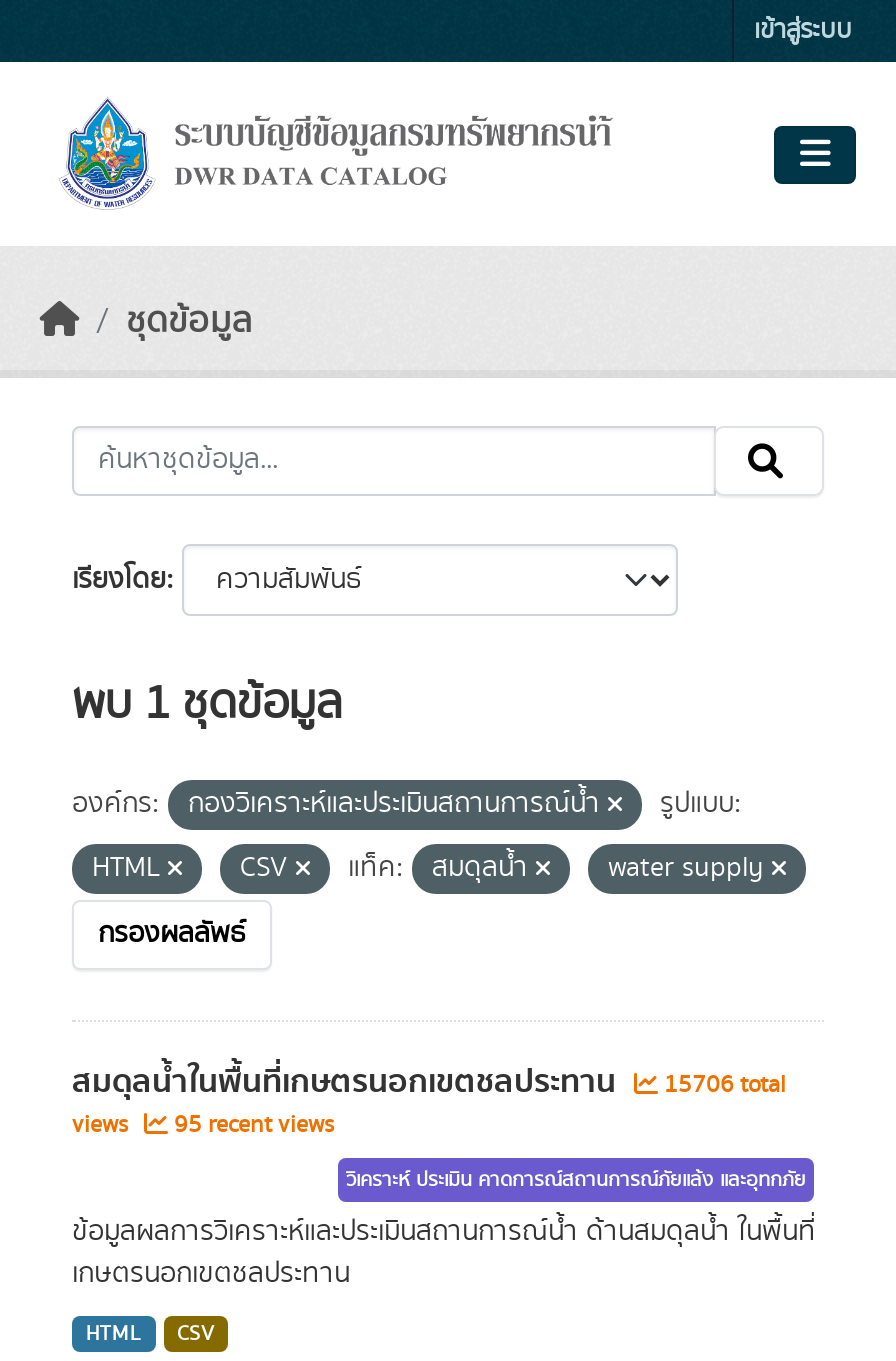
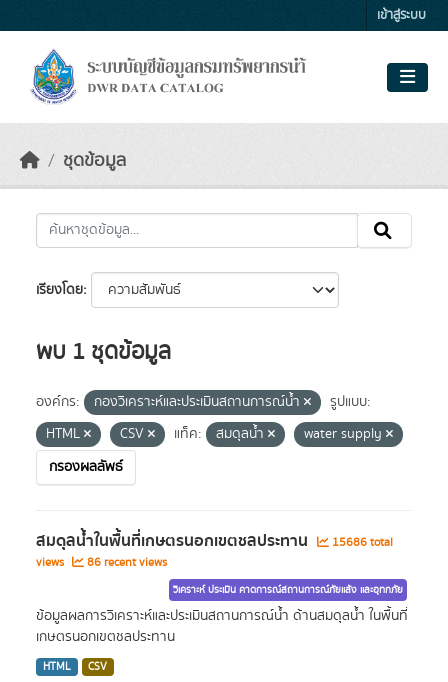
[72,1056,786,1108] สมดุลน้ำในพื้นที่เกษตรนอกเขตชลประทาน 15706 total -> [36,528,393,554] สมดุลน้ำในพื้นที่เกษตรนอกเขตชลประทาน 15686 total
[72,1108,334,1142] views 95 recent views -> [36,554,167,571] views 86 recent views

